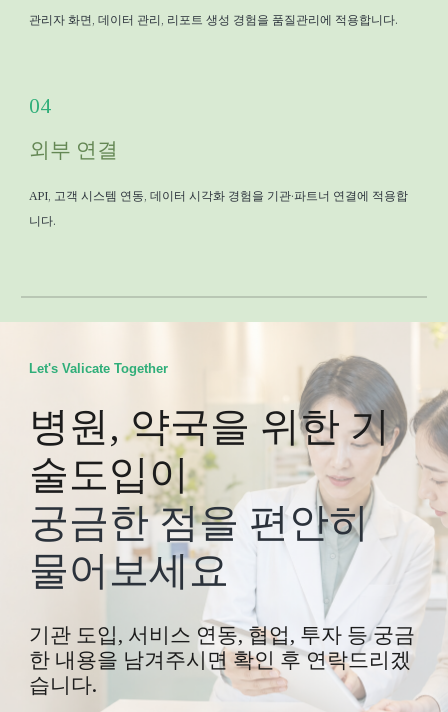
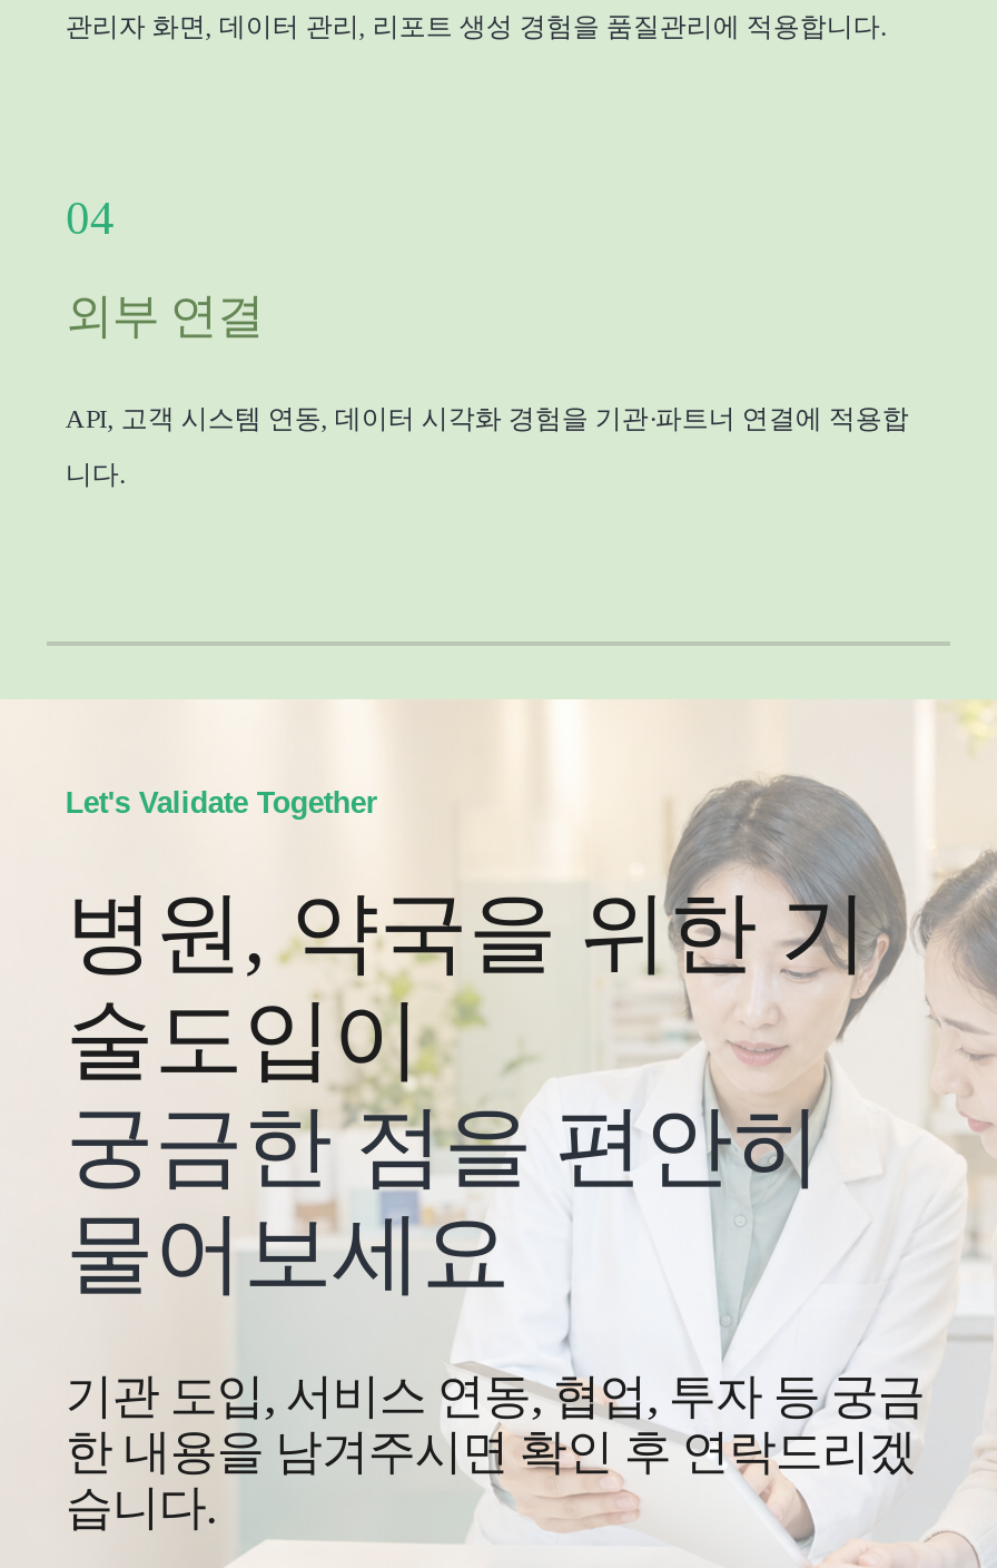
[29,361,168,376] Let's Valicate Together -> [65,786,377,820] Let's Validate Together

